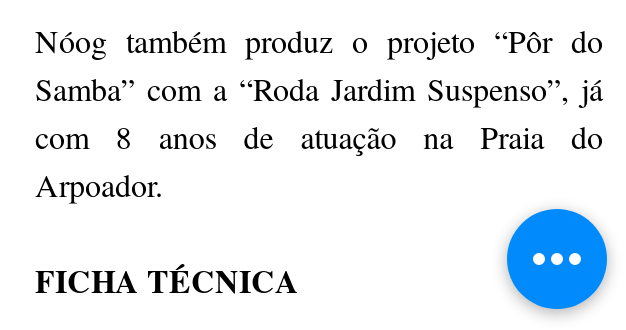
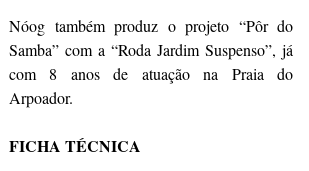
[503,207,611,315] [image] -> none

